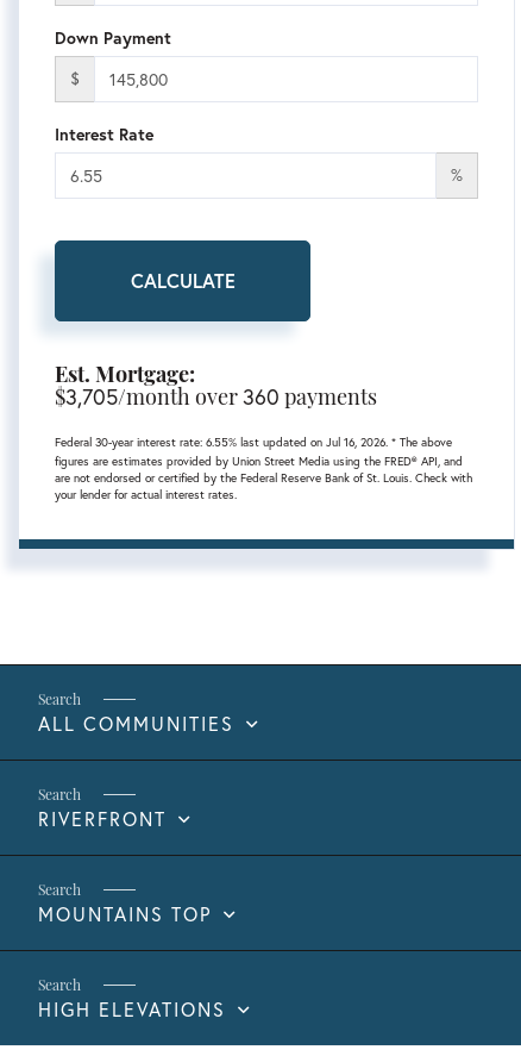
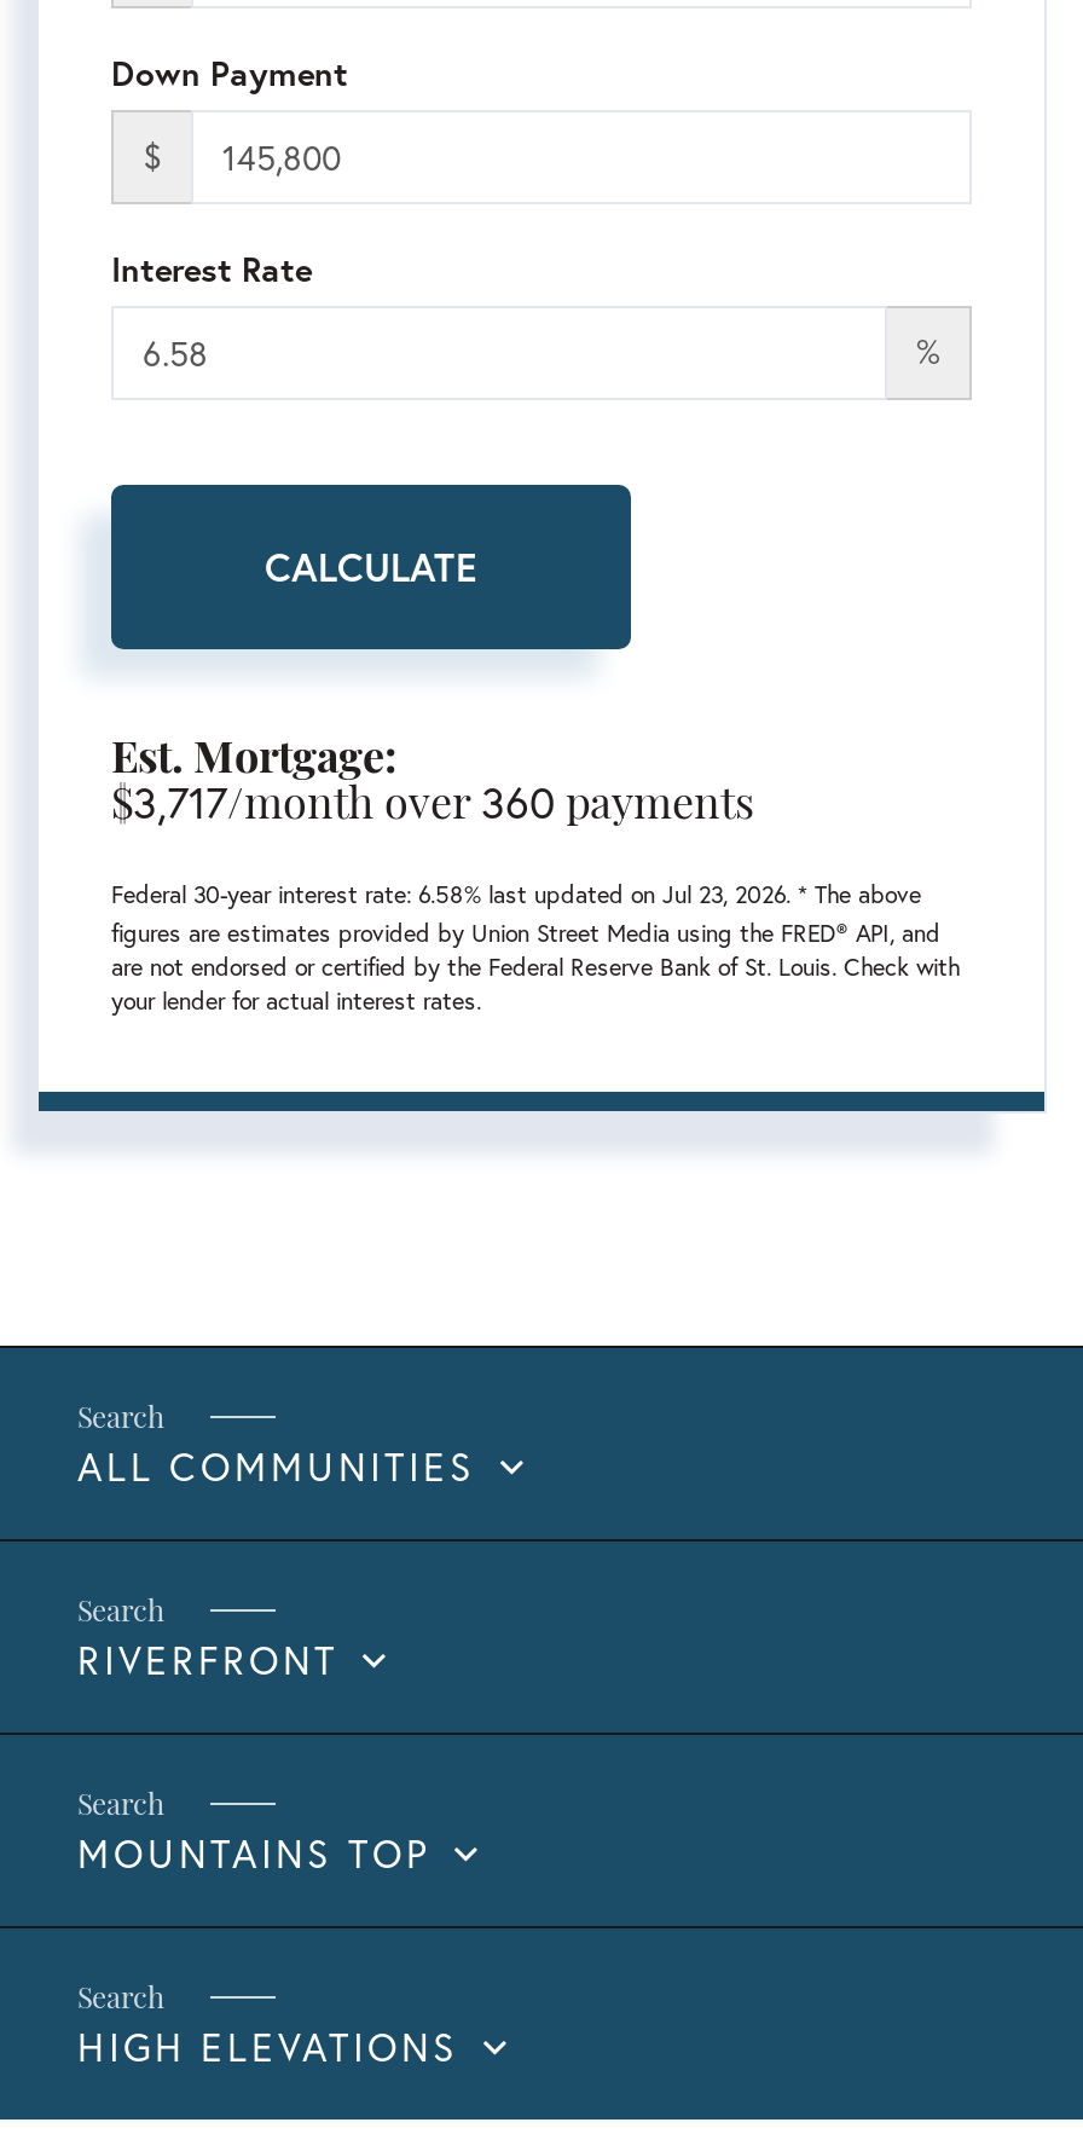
[55,382,377,410] $3,705/month over 360 payments -> [111,772,754,830] $3,717/month over 360 payments
[55,434,452,450] Federal 30-year interest rate: 6.55% last updated on Jul 16, 2026. * The above -> [111,878,921,910] Federal 30-year interest rate: 6.58% last updated on Jul 23, 2026. * The above

